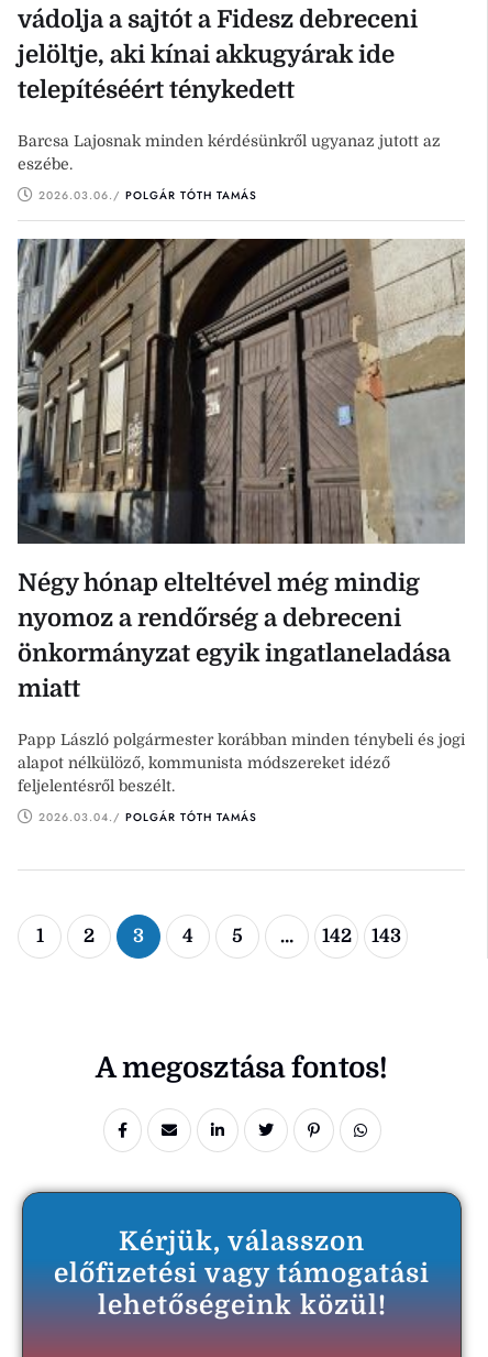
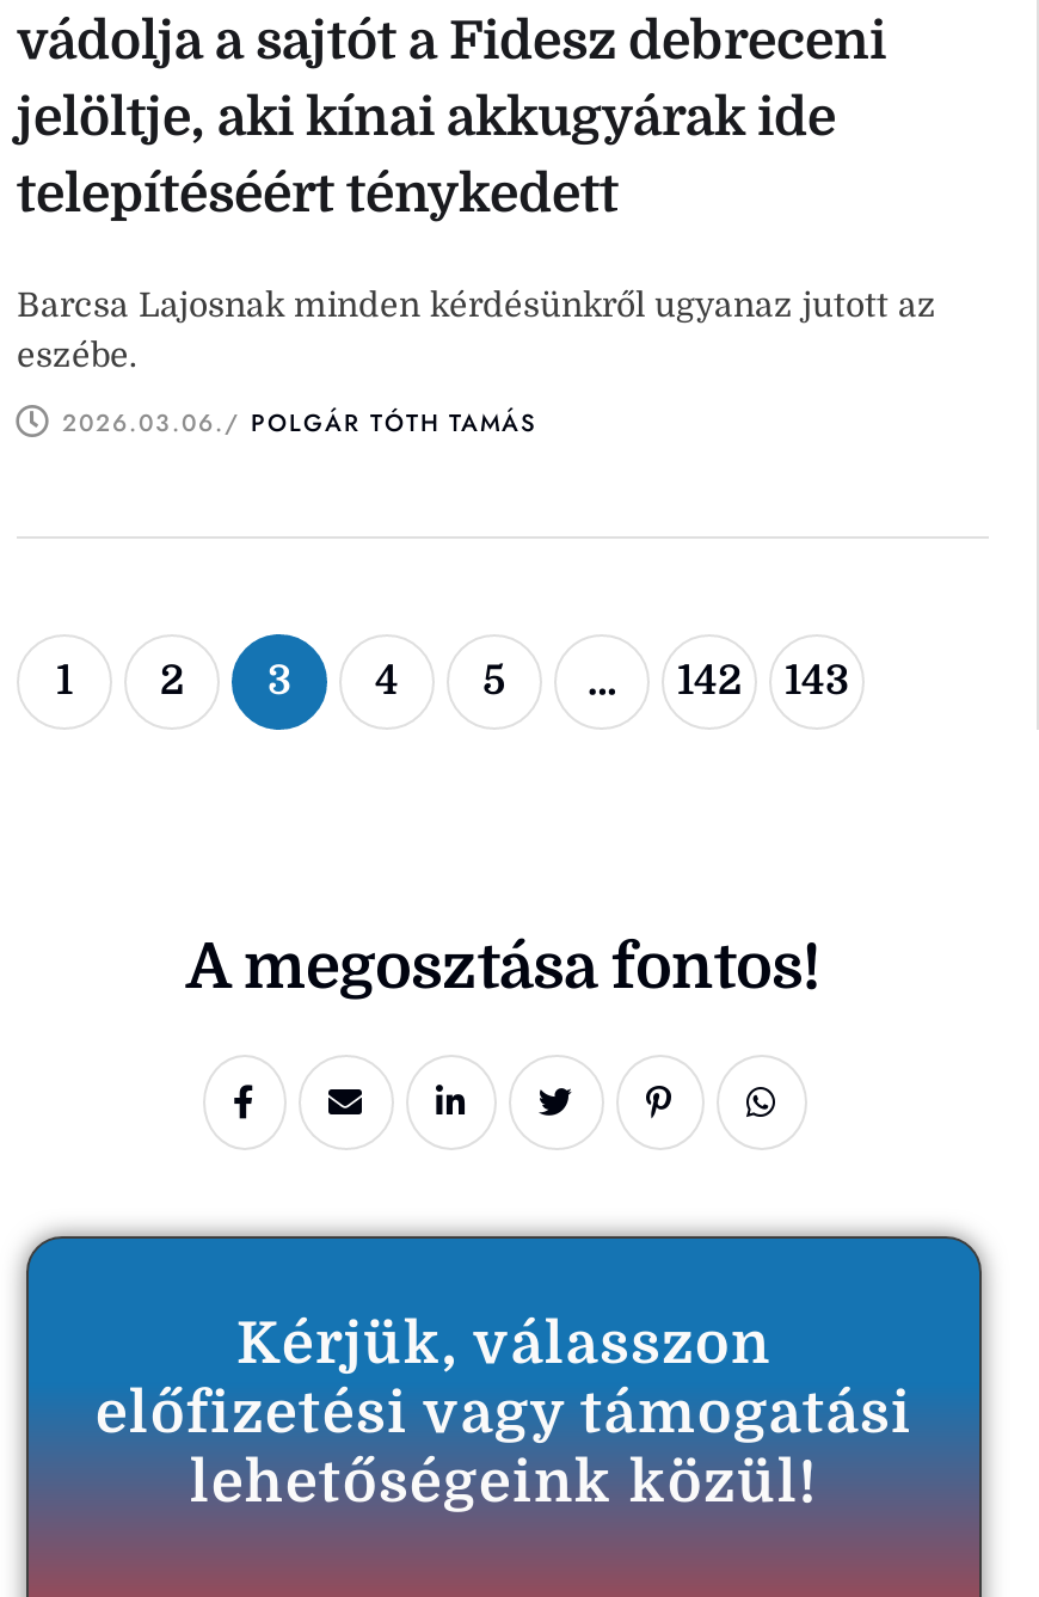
[16,238,466,825] [image] | Négy hónap elteltével még mindig | nyomoz a rendőrség a debreceni | önkormányzat egyik ingatlaneladása | miatt | Papp László polgármester korábban minden ténybeli és jogi | alapot nélkülöző, kommunista módszereket idéző | feljelentésről beszélt. | 2026.03.04. / POLGÁR TÓTH TAMÁS -> none

